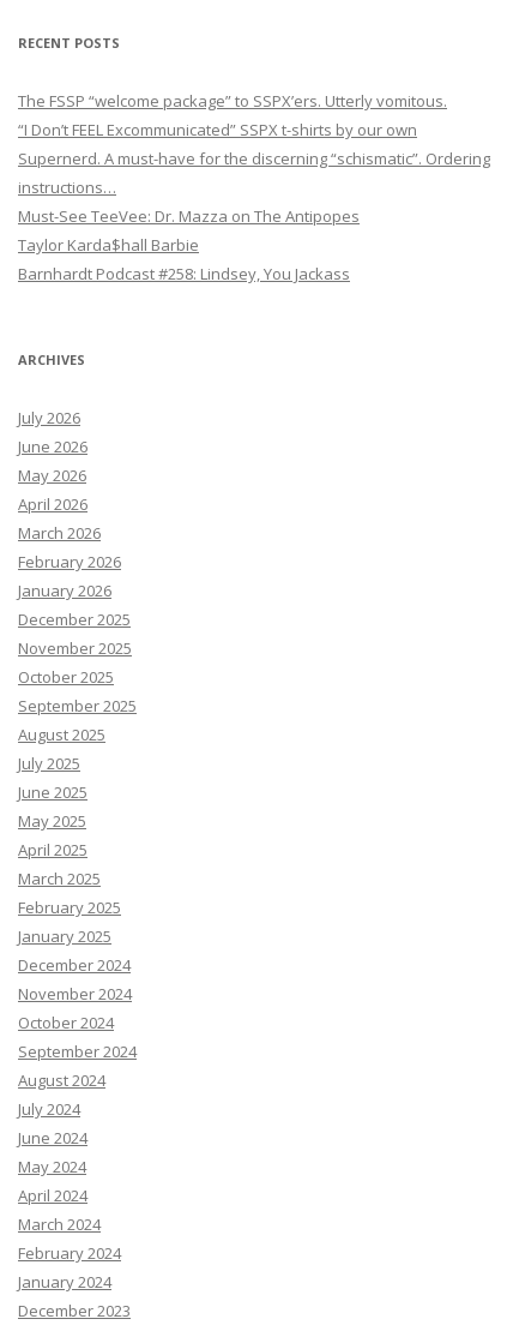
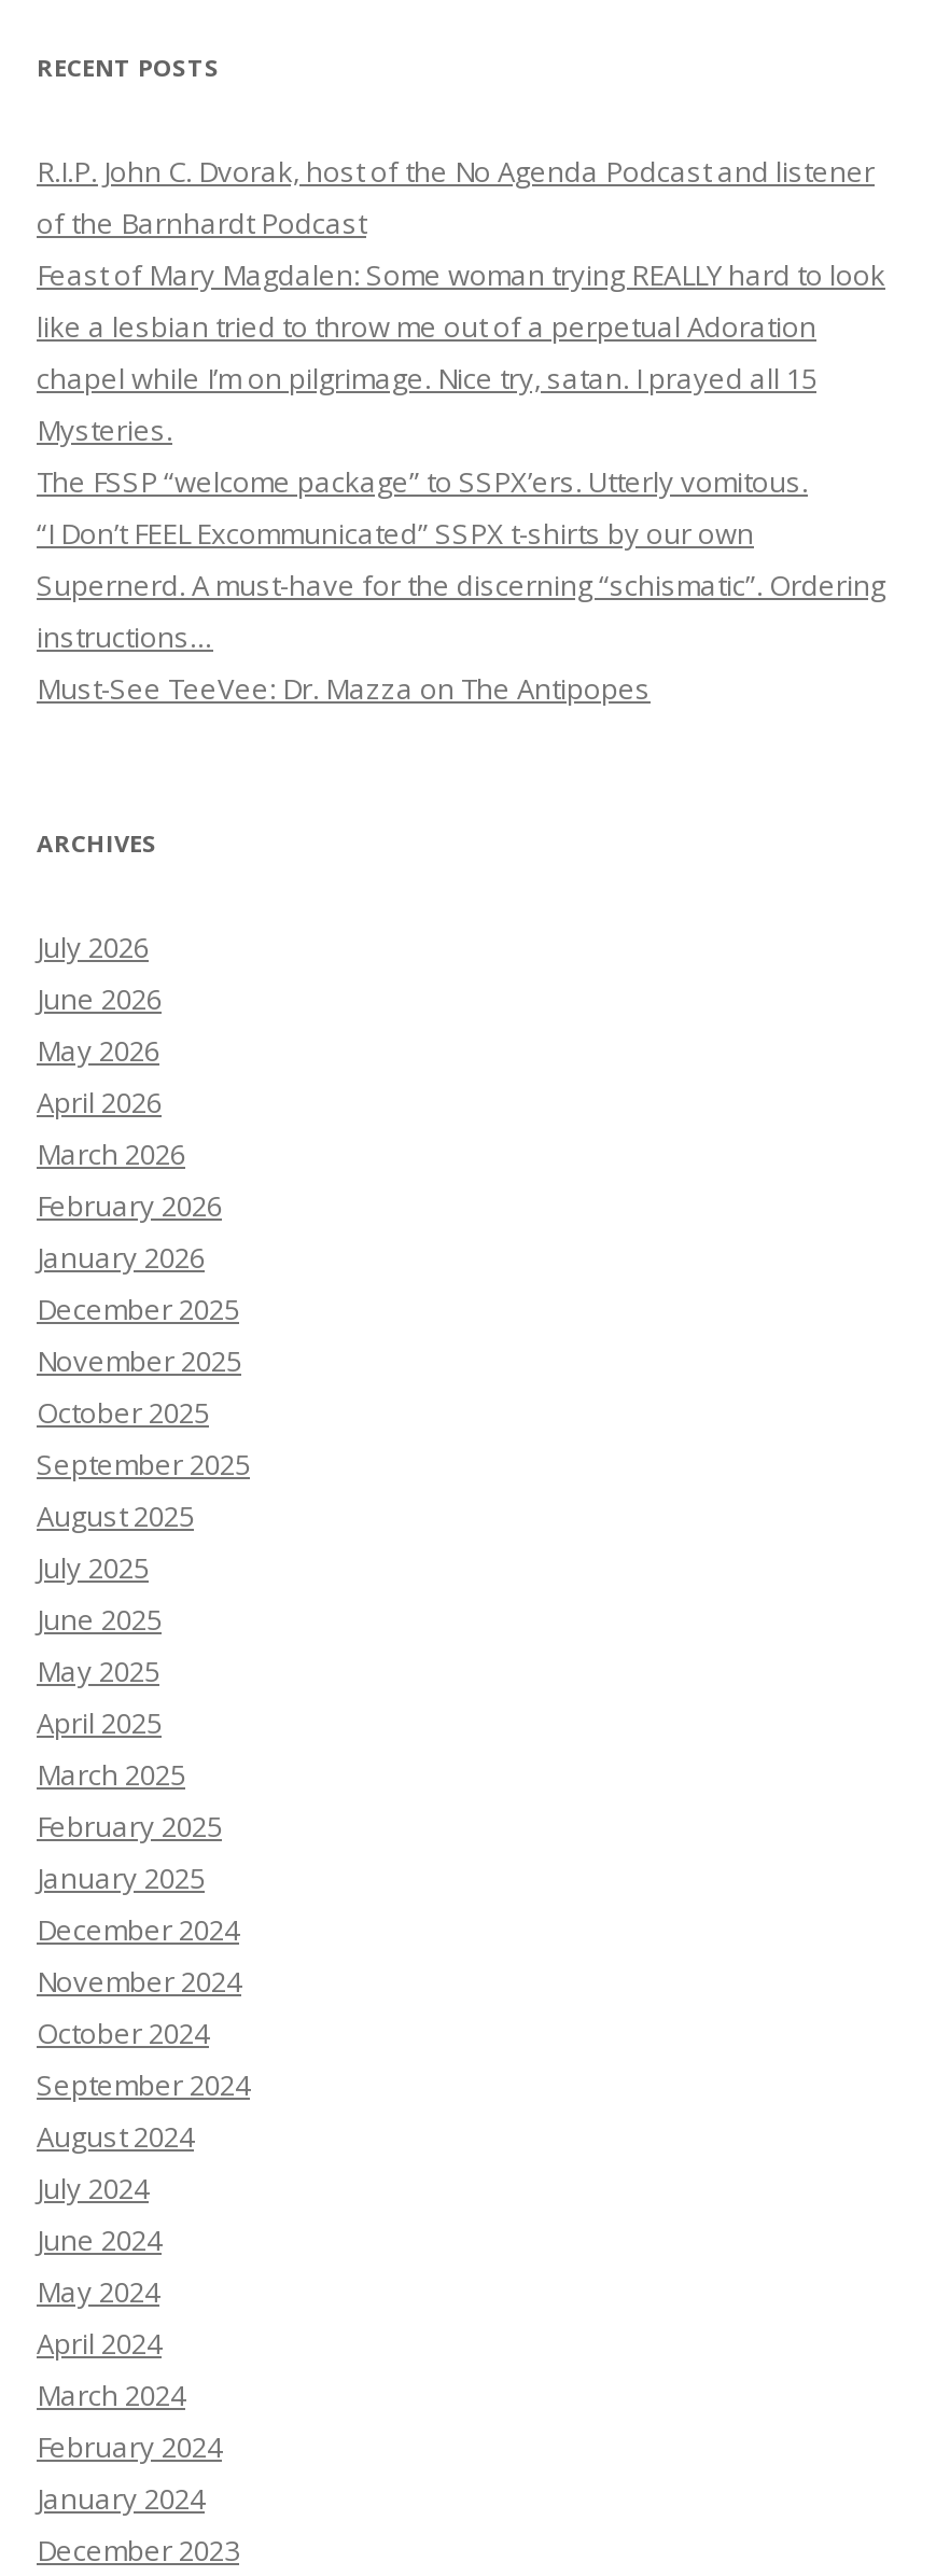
none -> [37,152,885,449] R.I.P. John C. Dvorak, host of the No Agenda Podcast and listener | of the Barnhardt Podcast | Feast of Mary Magdalen: Some woman trying REALLY hard to look | like a lesbian tried to throw me out of a perpetual Adoration | chapel while I’m on pilgrimage. Nice try, satan. I prayed all 15 | Mysteries.
moved [18,90,490,227] -> [37,462,885,708]: The FSSP “welcome package” to SSPX’ers. Utterly vomitous. | “I Don’t FEEL Excommunicated” SSPX t-shirts by our own | Supernerd. A must-have for the discerning “schismatic”. Ordering | instructions… | Must-See TeeVee: Dr. Mazza on The Antipopes
[18,234,350,284] Taylor Karda$hall Barbie | Barnhardt Podcast #258: Lindsey, You Jackass -> none

